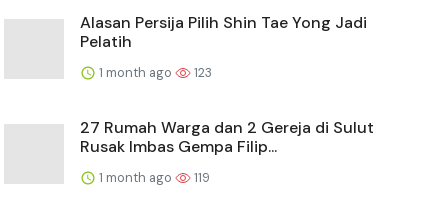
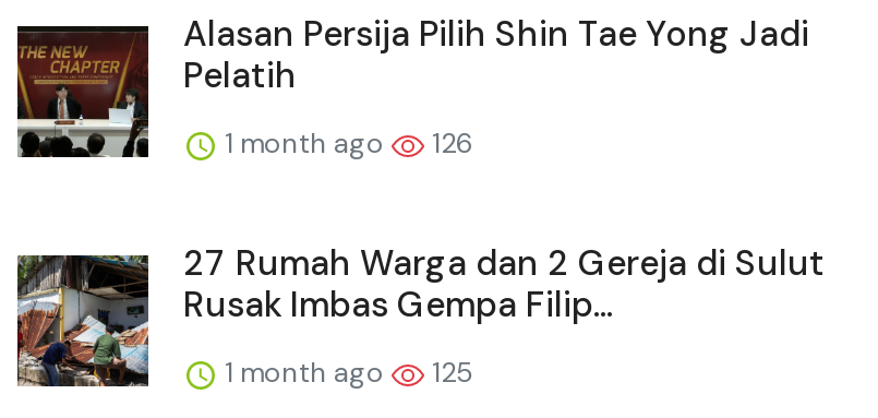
none -> [15,24,151,159] [image]
[96,64,212,81] 1 month ago 123 -> [218,124,473,161] 1 month ago 126
none -> [15,253,151,389] [image]
[96,169,210,186] 1 month ago 119 -> [218,353,473,390] 1 month ago 125

